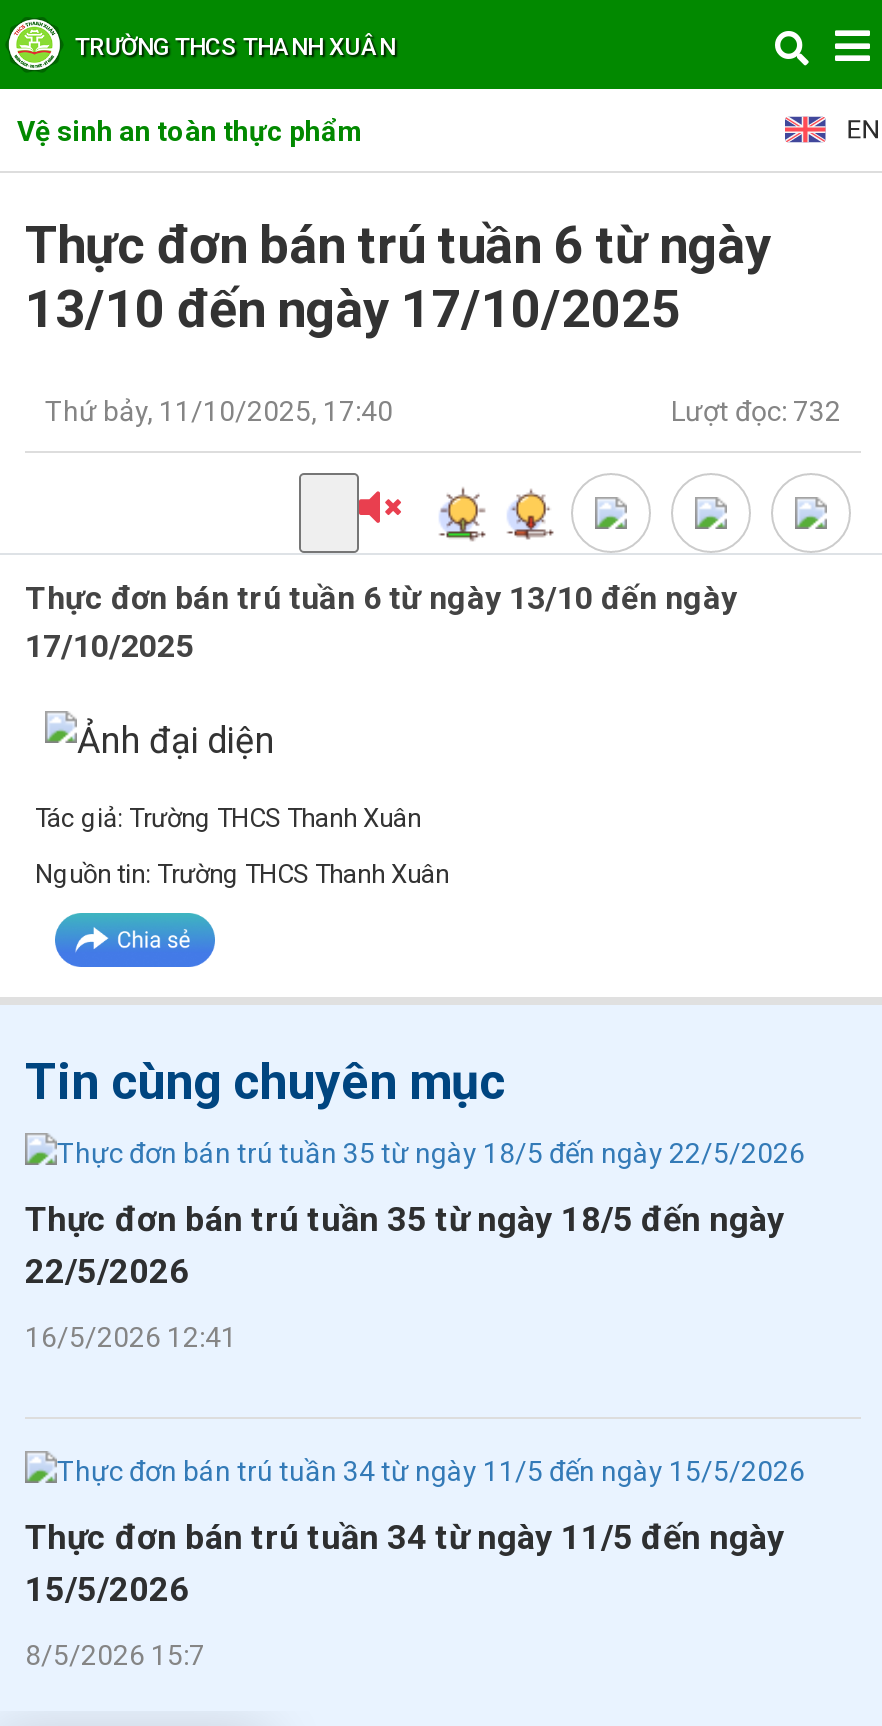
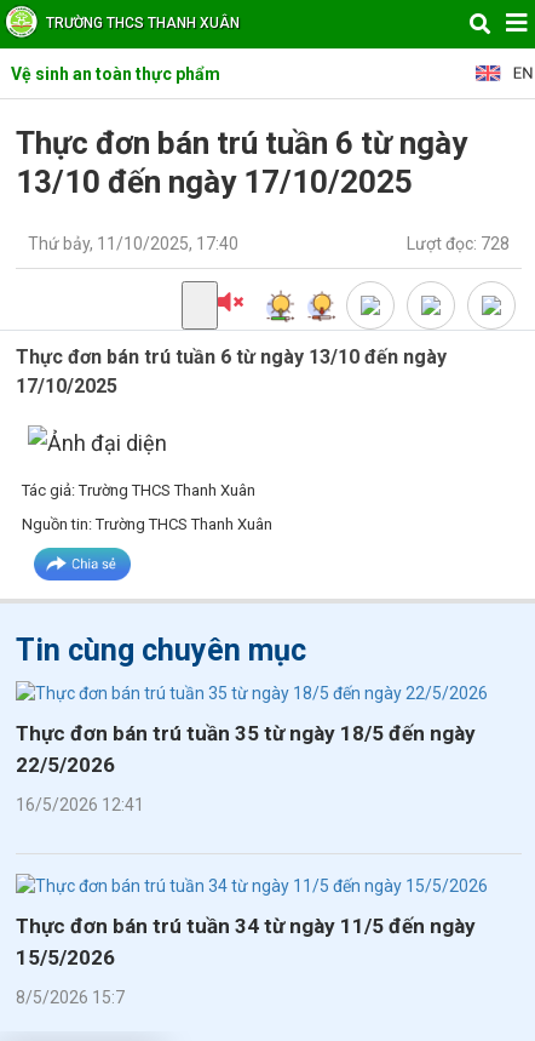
[671,395,841,427] Lượt đọc: 732 -> [407,234,510,253] Lượt đọc: 728

